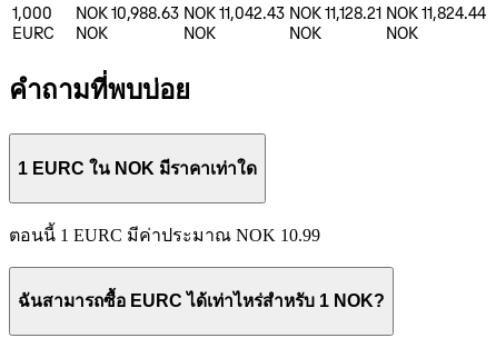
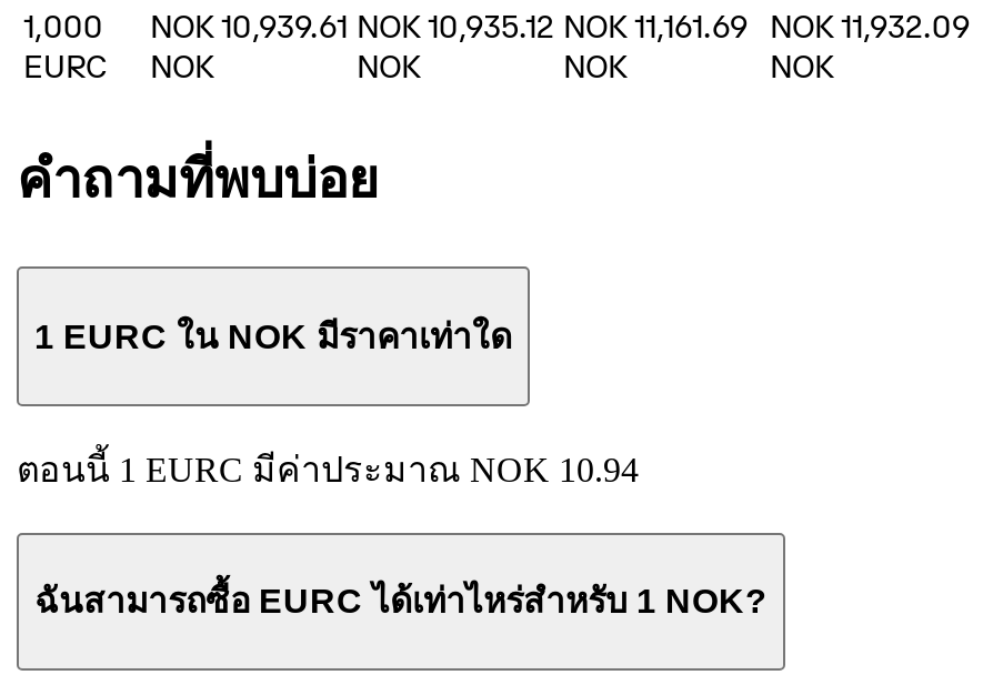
[76,3,179,23] NOK 10,988.63 -> [150,6,348,46] NOK 10,939.61
[183,3,285,23] NOK 11,042.43 -> [357,6,554,46] NOK 10,935.12
[289,3,381,23] NOK 11,128.21 -> [563,6,748,46] NOK 11,161.69
[386,3,486,23] NOK 11,824.44 -> [770,6,970,46] NOK 11,932.09
[9,225,320,244] ตอนนี้ 1 EURC มีค่าประมาณ NOK 10.99 -> [17,450,639,487] ตอนนี้ 1 EURC มีค่าประมาณ NOK 10.94

